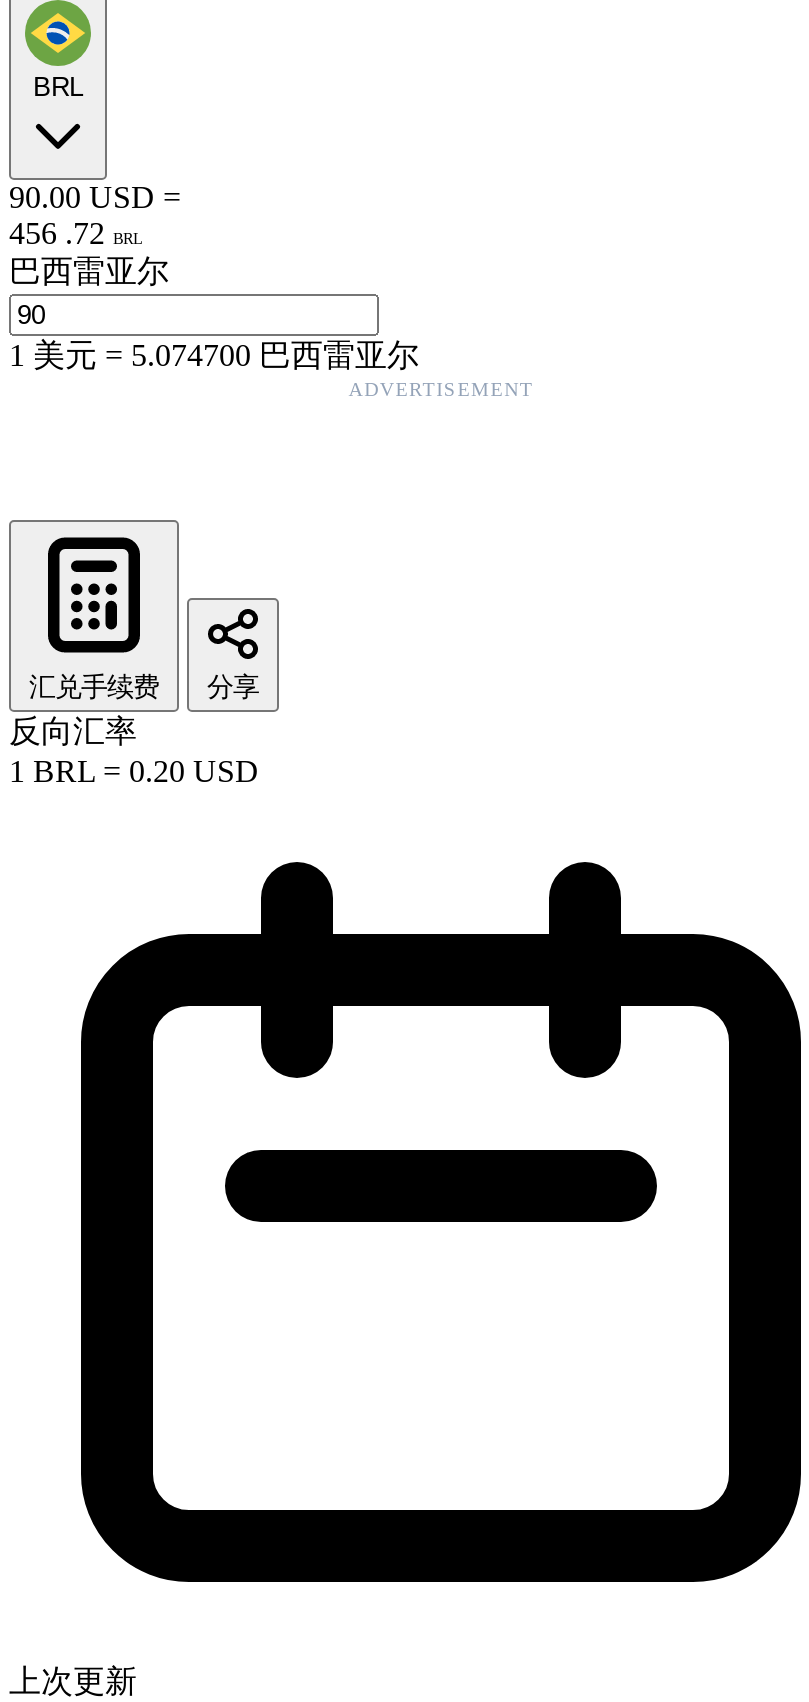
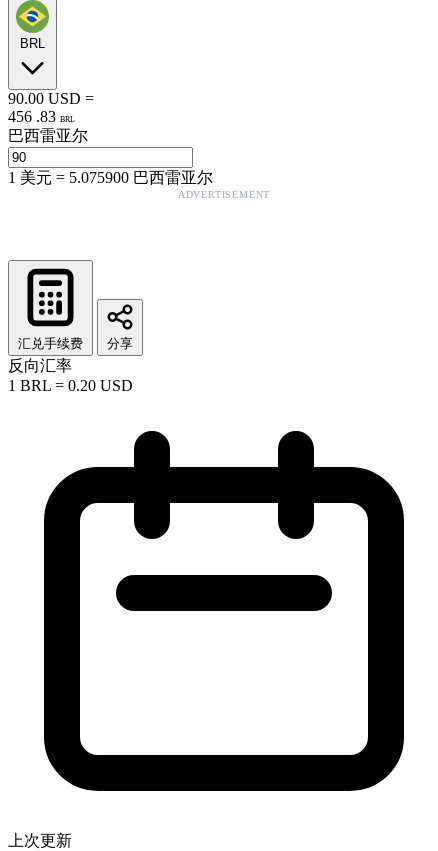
[9,216,143,250] 456 . 72 BRL -> [8,108,75,125] 456 . 83 BRL
[9,338,419,372] 1美元=5.074700 巴西雷亚尔 -> [8,169,213,186] 1美元=5.075900 巴西雷亚尔

